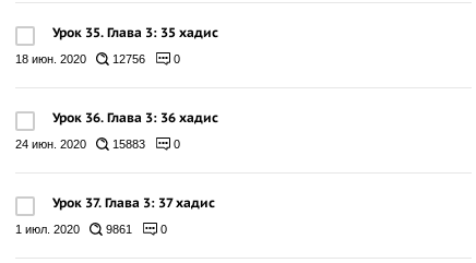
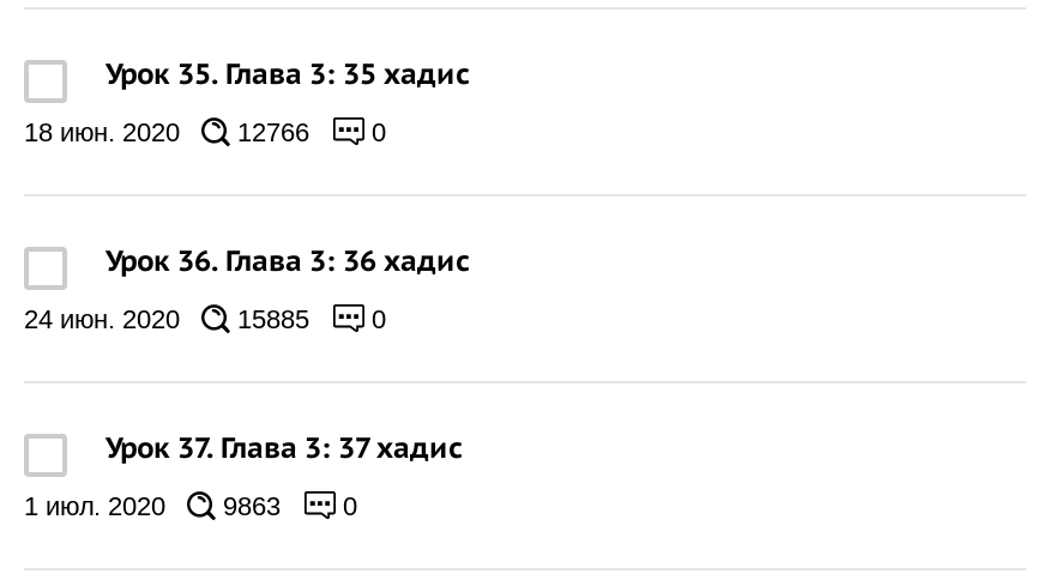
[109,52,145,65] 12756 -> [230,116,309,145] 12766
[109,137,145,150] 15883 -> [230,303,309,332] 15885
[103,222,132,235] 9861 -> [216,490,281,519] 9863

